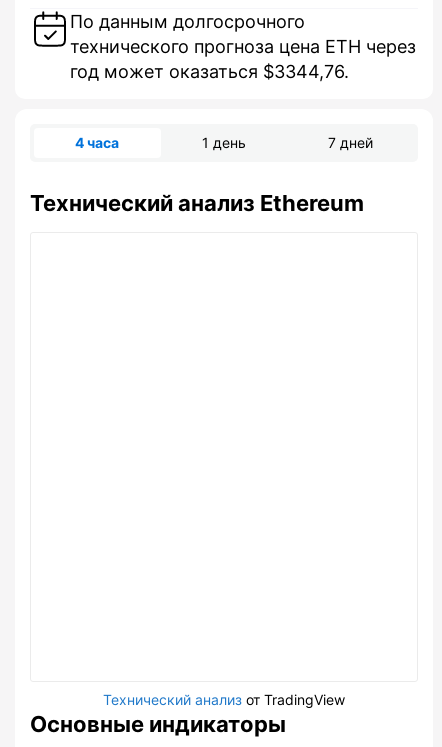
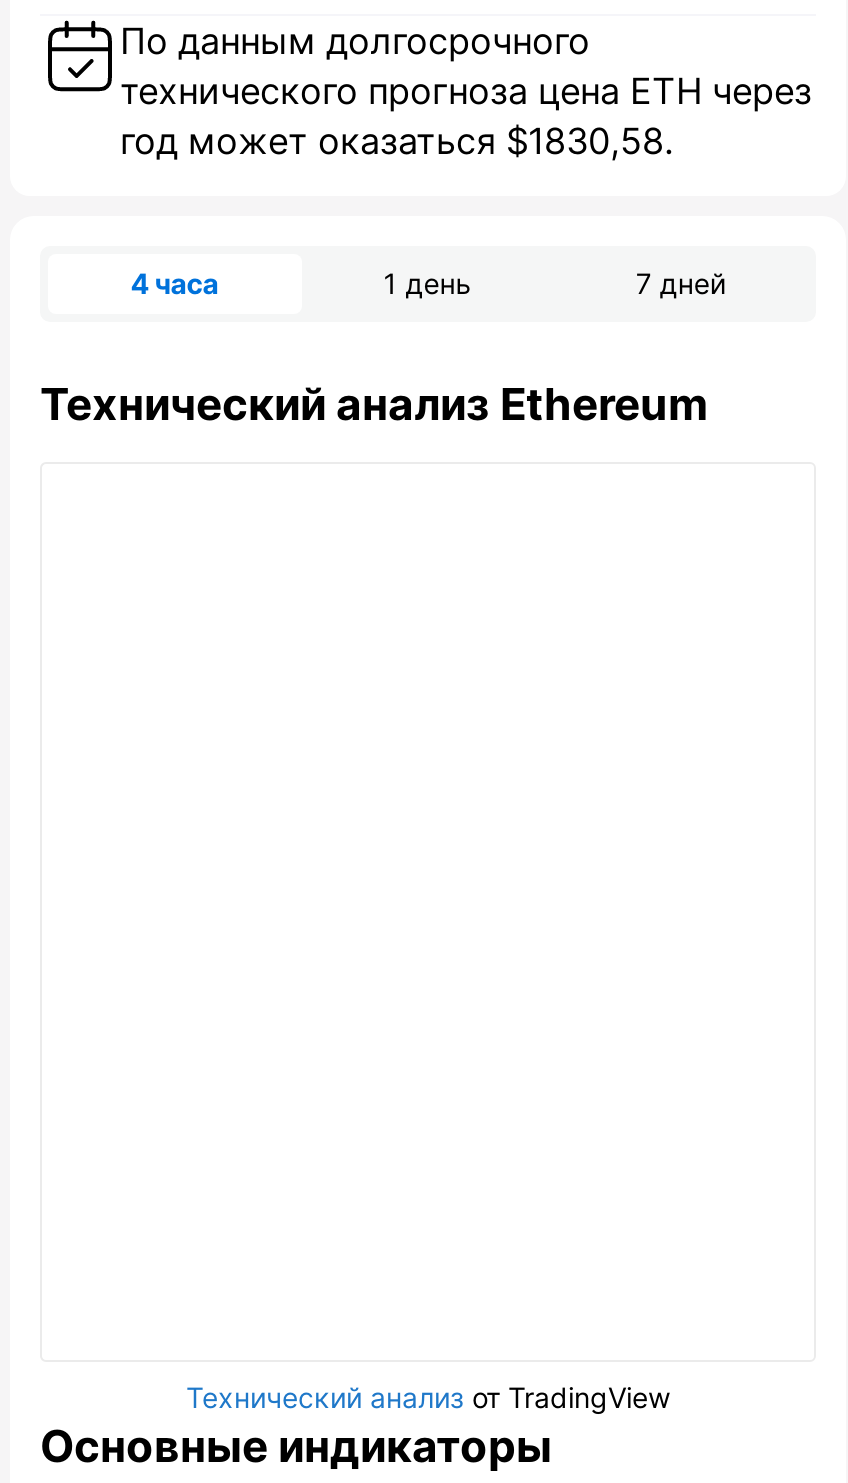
[70,61,349,82] год может оказаться $3344,76. -> [120,119,674,161] год может оказаться $1830,58.

